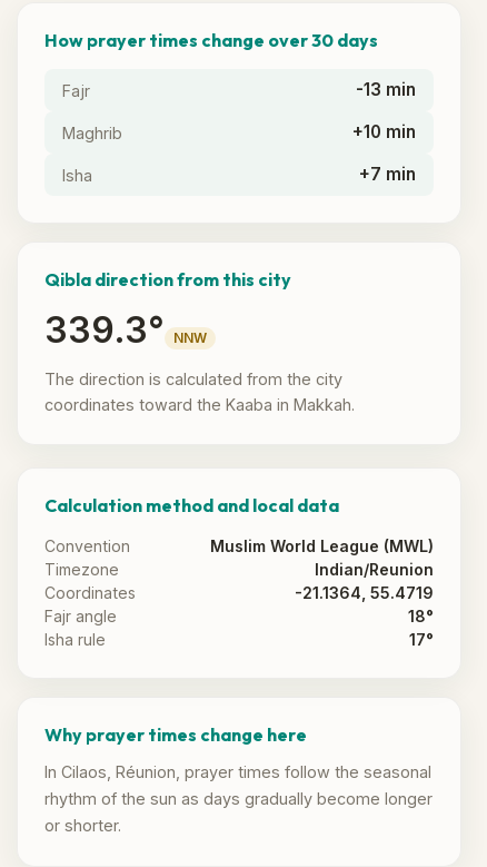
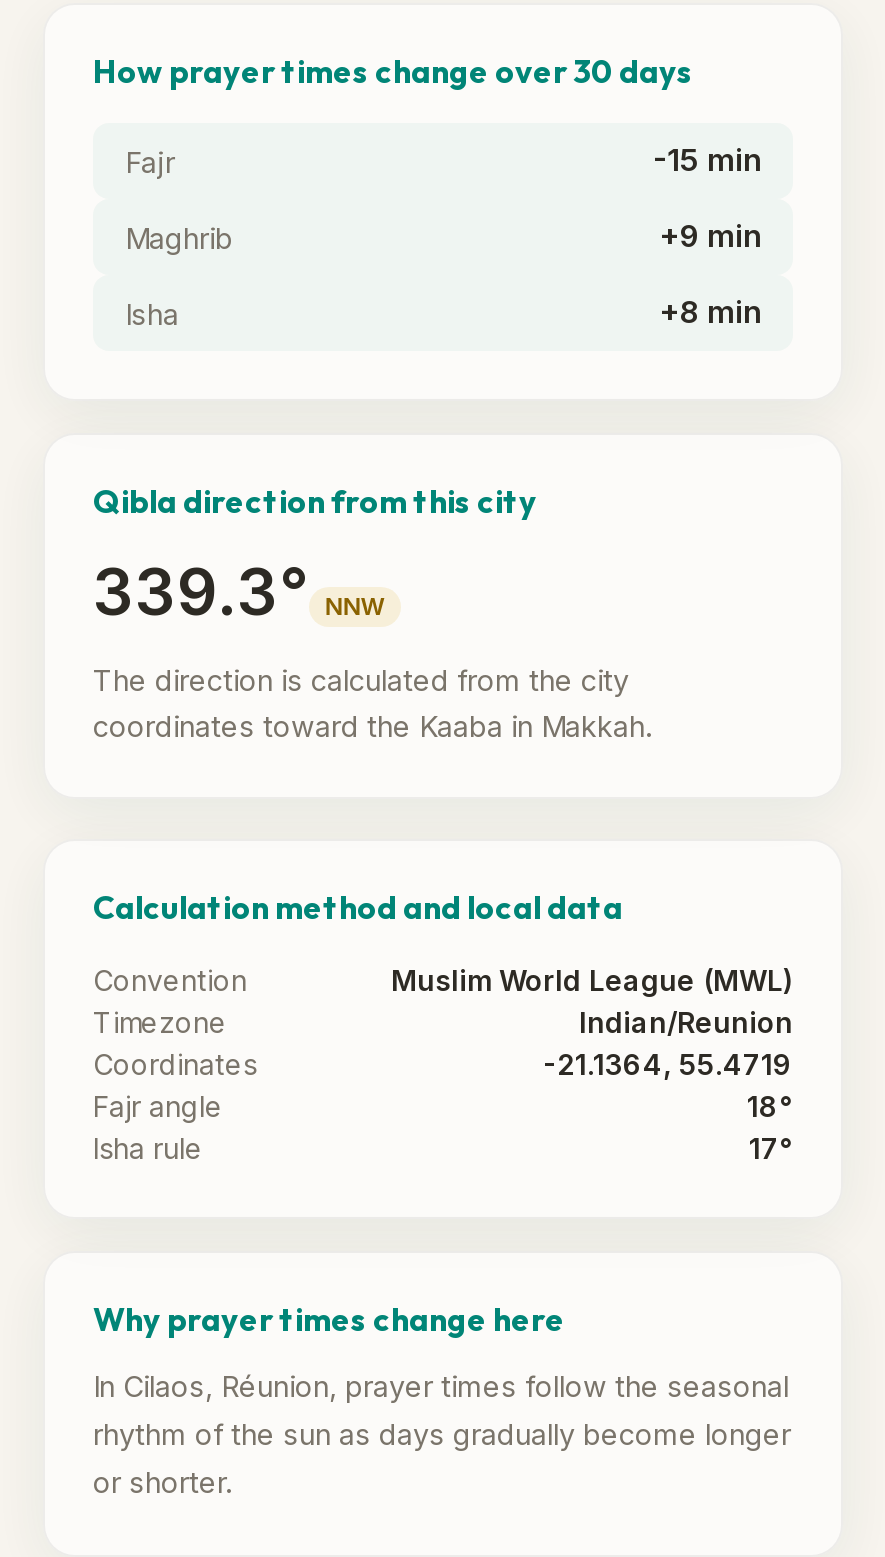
[356,79,416,100] -13 min -> [653,141,761,179] -15 min
[352,121,416,142] +10 min -> [659,217,761,255] +9 min
[359,164,416,185] +7 min -> [659,293,761,331] +8 min

